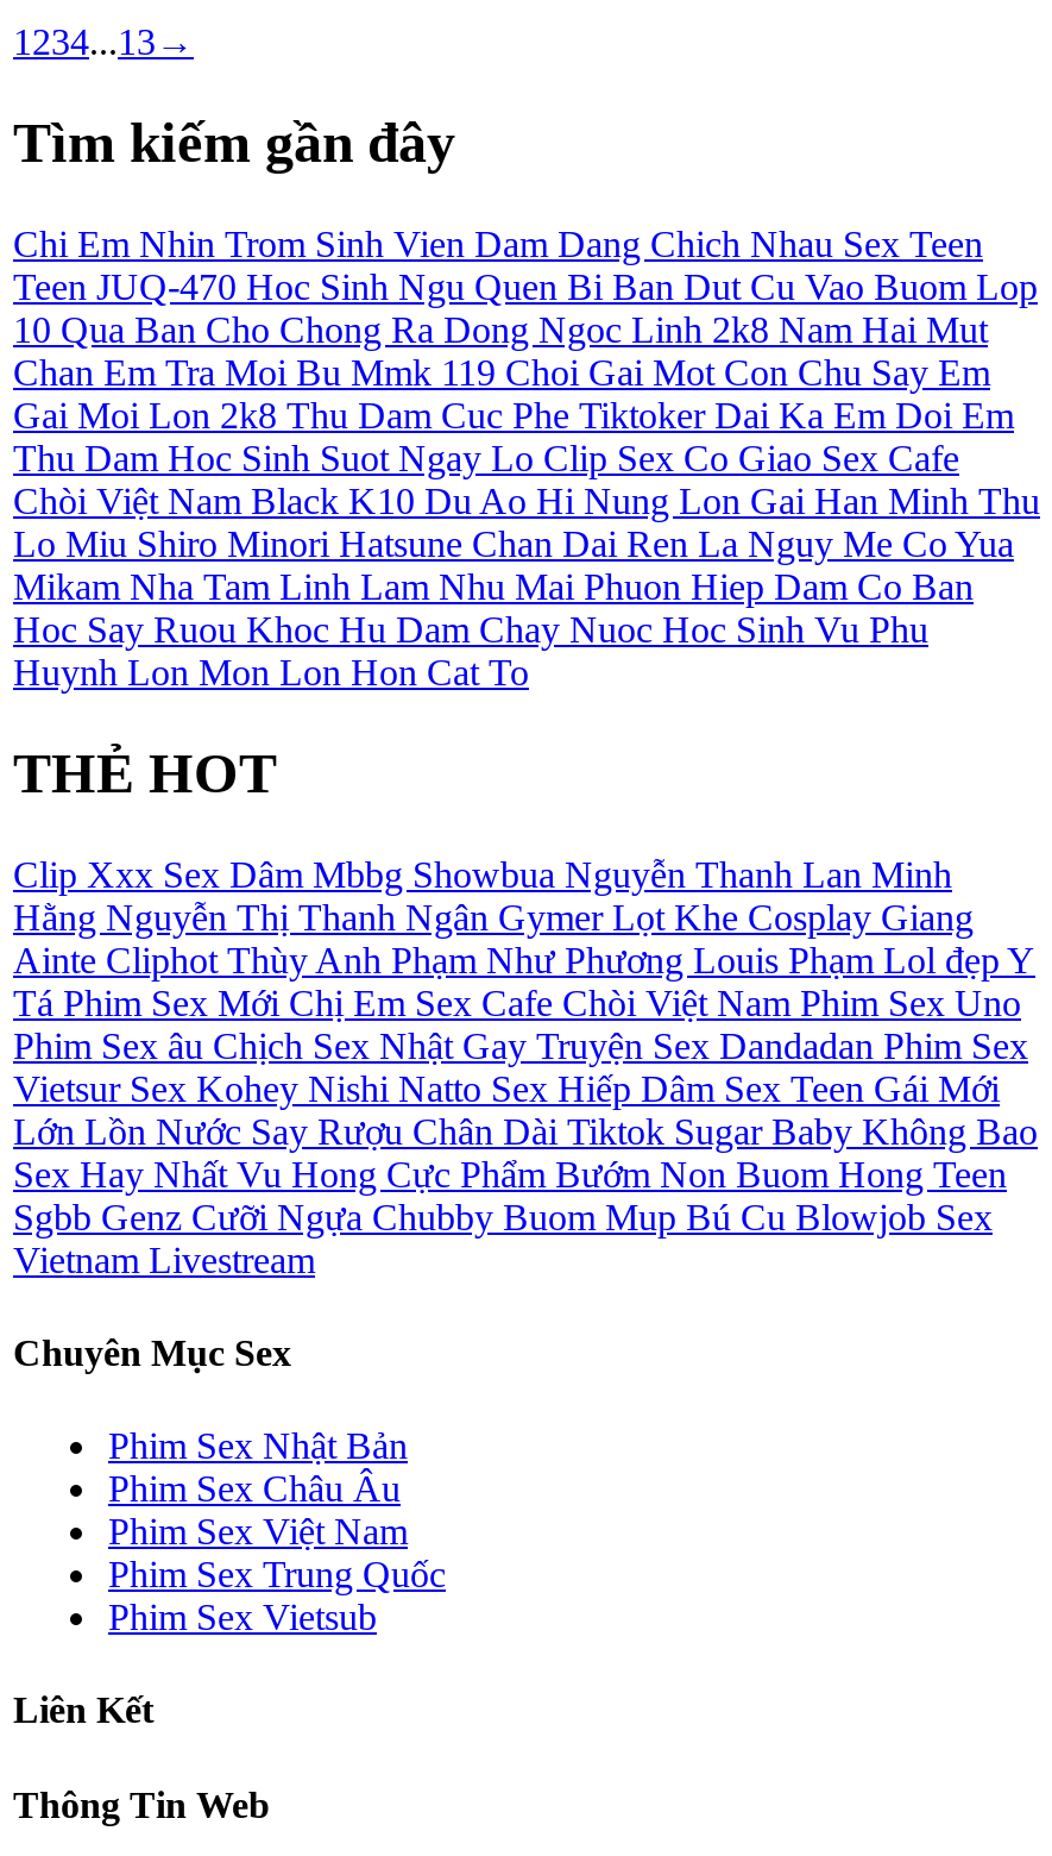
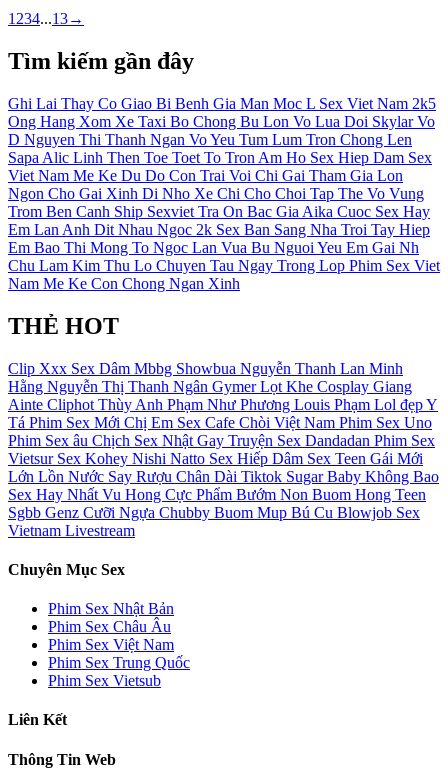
[13,223,1040,692] Chi Em Nhin Trom Sinh Vien Dam Dang Chich Nhau Sex Teen | Teen JUQ-470 Hoc Sinh Ngu Quen Bi Ban Dut Cu Vao Buom Lop | 10 Qua Ban Cho Chong Ra Dong Ngoc Linh 2k8 Nam Hai Mut | Chan Em Tra Moi Bu Mmk 119 Choi Gai Mot Con Chu Say Em | Gai Moi Lon 2k8 Thu Dam Cuc Phe Tiktoker Dai Ka Em Doi Em | Thu Dam Hoc Sinh Suot Ngay Lo Clip Sex Co Giao Sex Cafe | Chòi Việt Nam Black K10 Du Ao Hi Nung Lon Gai Han Minh Thu | Lo Miu Shiro Minori Hatsune Chan Dai Ren La Nguy Me Co Yua | Mikam Nha Tam Linh Lam Nhu Mai Phuon Hiep Dam Co Ban | Hoc Say Ruou Khoc Hu Dam Chay Nuoc Hoc Sinh Vu Phu | Huynh Lon Mon Lon Hon Cat To -> [8,95,440,292] Ghi Lai Thay Co Giao Bi Benh Gia Man Moc L Sex Viet Nam 2k5 | Ong Hang Xom Xe Taxi Bo Chong Bu Lon Vo Lua Doi Skylar Vo | D Nguyen Thi Thanh Ngan Vo Yeu Tum Lum Tron Chong Len | SapaAlic Linh Then Toe Toet To Tron Am Ho Sex Hiep Dam Sex | Viet Nam Me Ke Du Do Con Trai Voi Chi Gai Tham Gia Lon | Ngon Cho Gai Xinh Di Nho Xe Chi Cho Choi Tap The Vo Vung | Trom Ben Canh Ship Sexviet Tra On Bac Gia Aika Cuoc Sex Hay | Em Lan Anh Dit Nhau Ngoc 2k Sex Ban Sang Nha Troi Tay Hiep | Em Bao Thi Mong To Ngoc Lan Vua Bu Nguoi Yeu Em Gai Nh | Chu Lam Kim Thu Lo Chuyen Tau Ngay Trong Lop Phim Sex Viet | Nam Me Ke Con Chong Ngan Xinh

